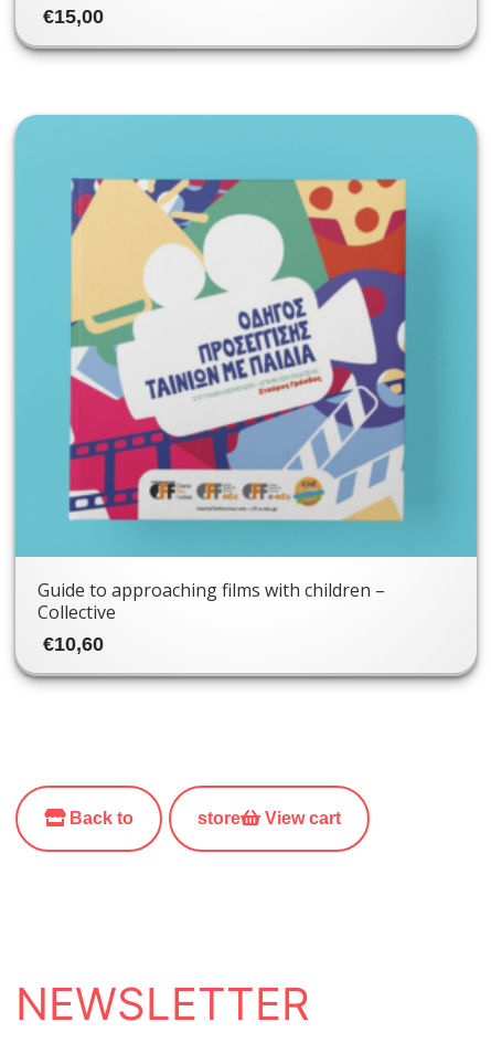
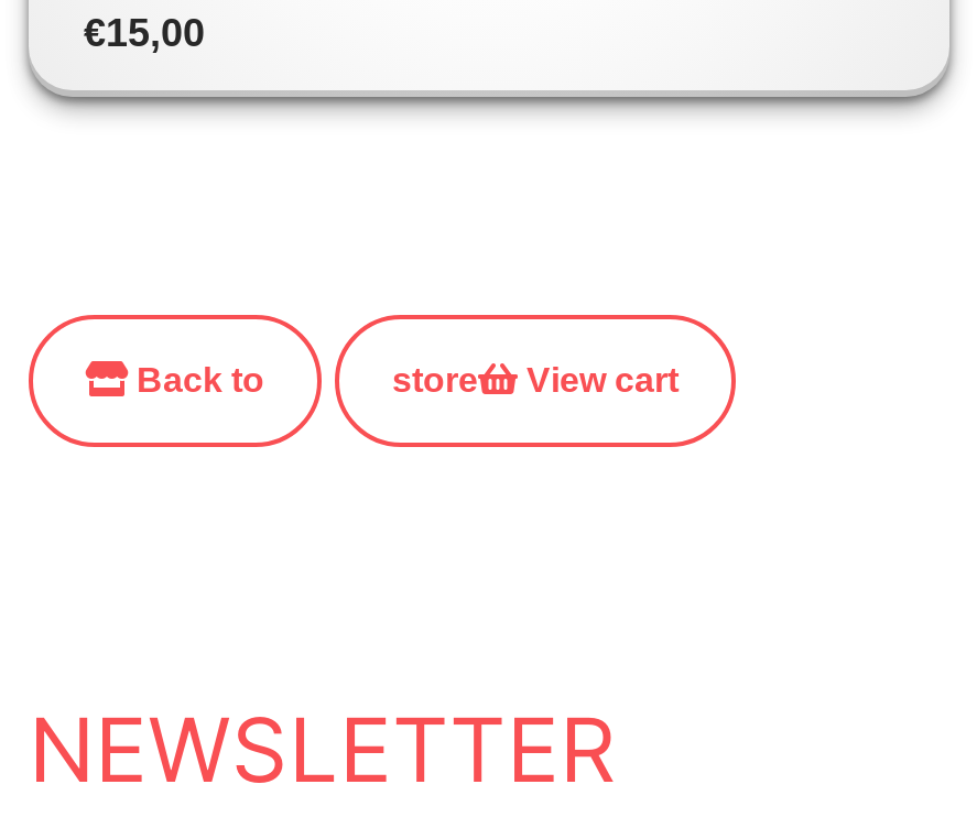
[14,114,478,655] [image] | Guide to approaching films with children – | Collective | €10,60 -> none

